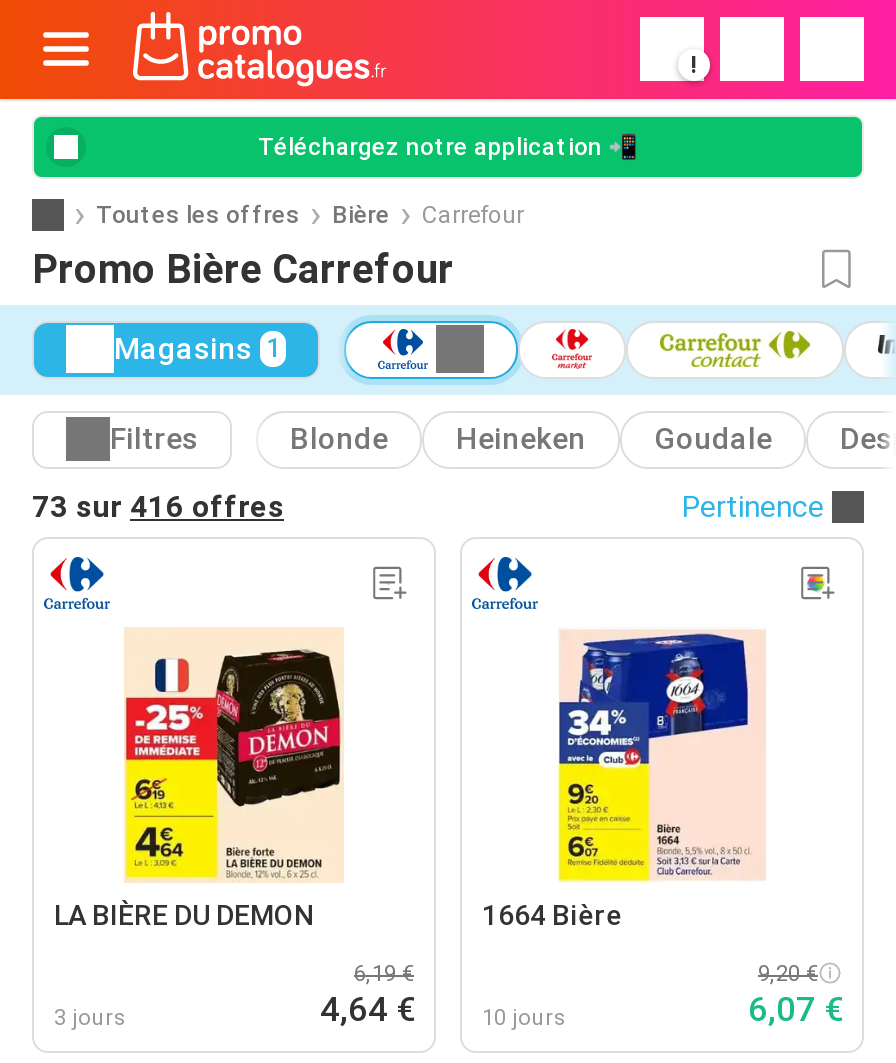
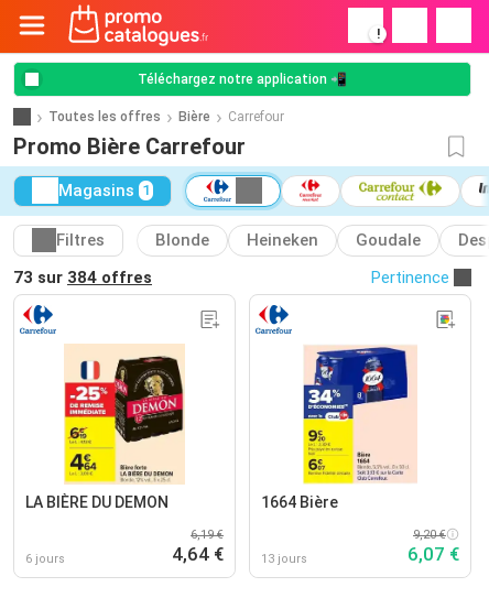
[32,488,284,524] 73 sur 416 offres -> [13,267,152,287] 73 sur 384 offres
[54,1004,126,1030] 3 jours -> [25,551,65,566] 6 jours
[482,1004,566,1030] 10 jours -> [261,551,307,566] 13 jours

